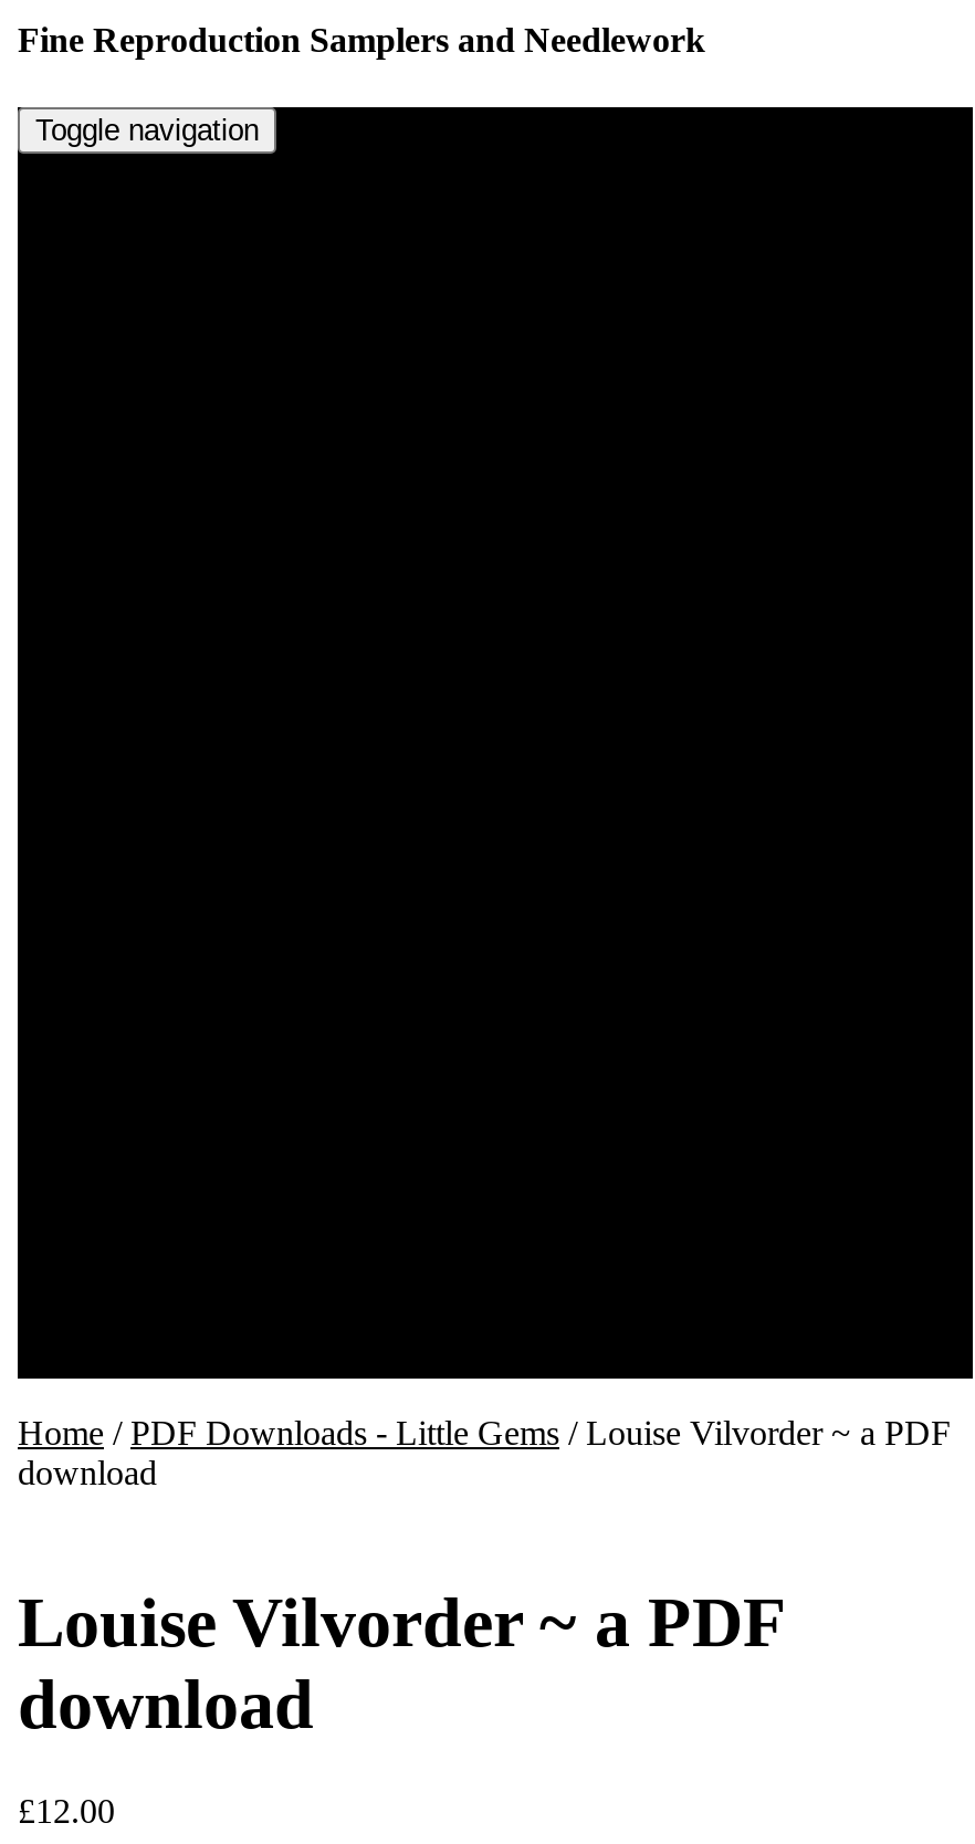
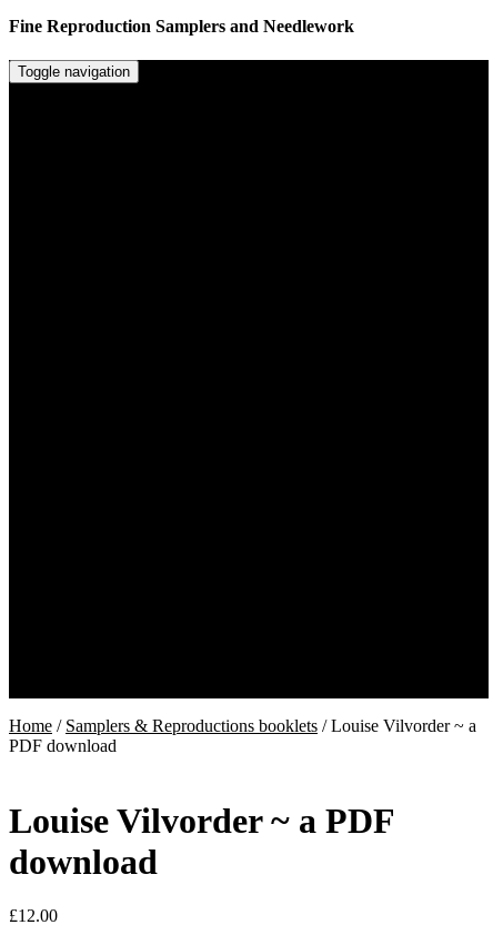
[18,1414,951,1492] Home / PDF Downloads - Little Gems / Louise Vilvorder ~ a PDF | download -> [9,716,476,755] Home / Samplers & Reproductions booklets / Louise Vilvorder ~ a | PDF download

